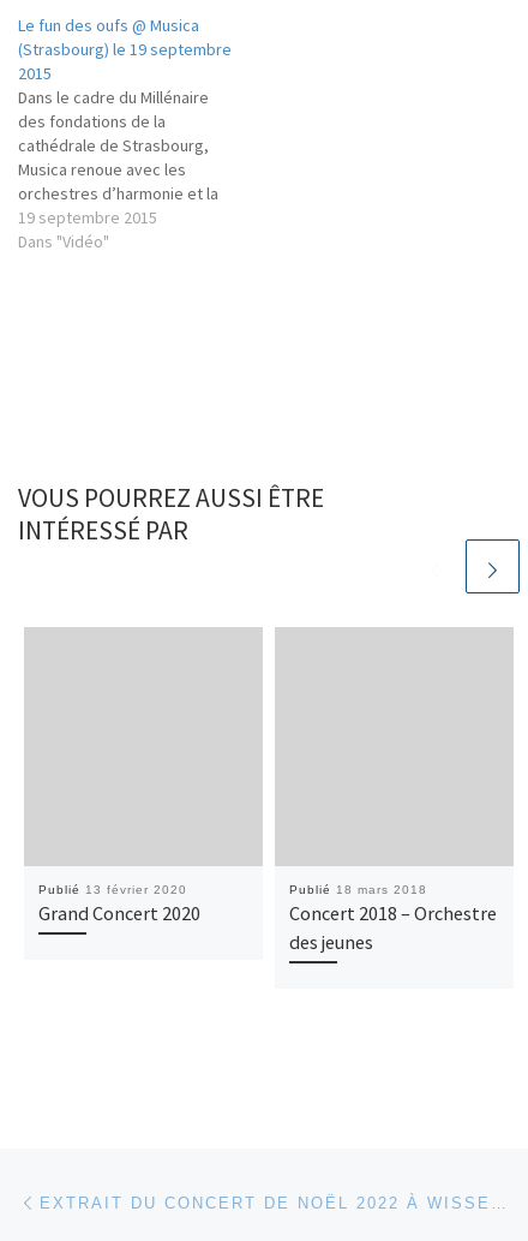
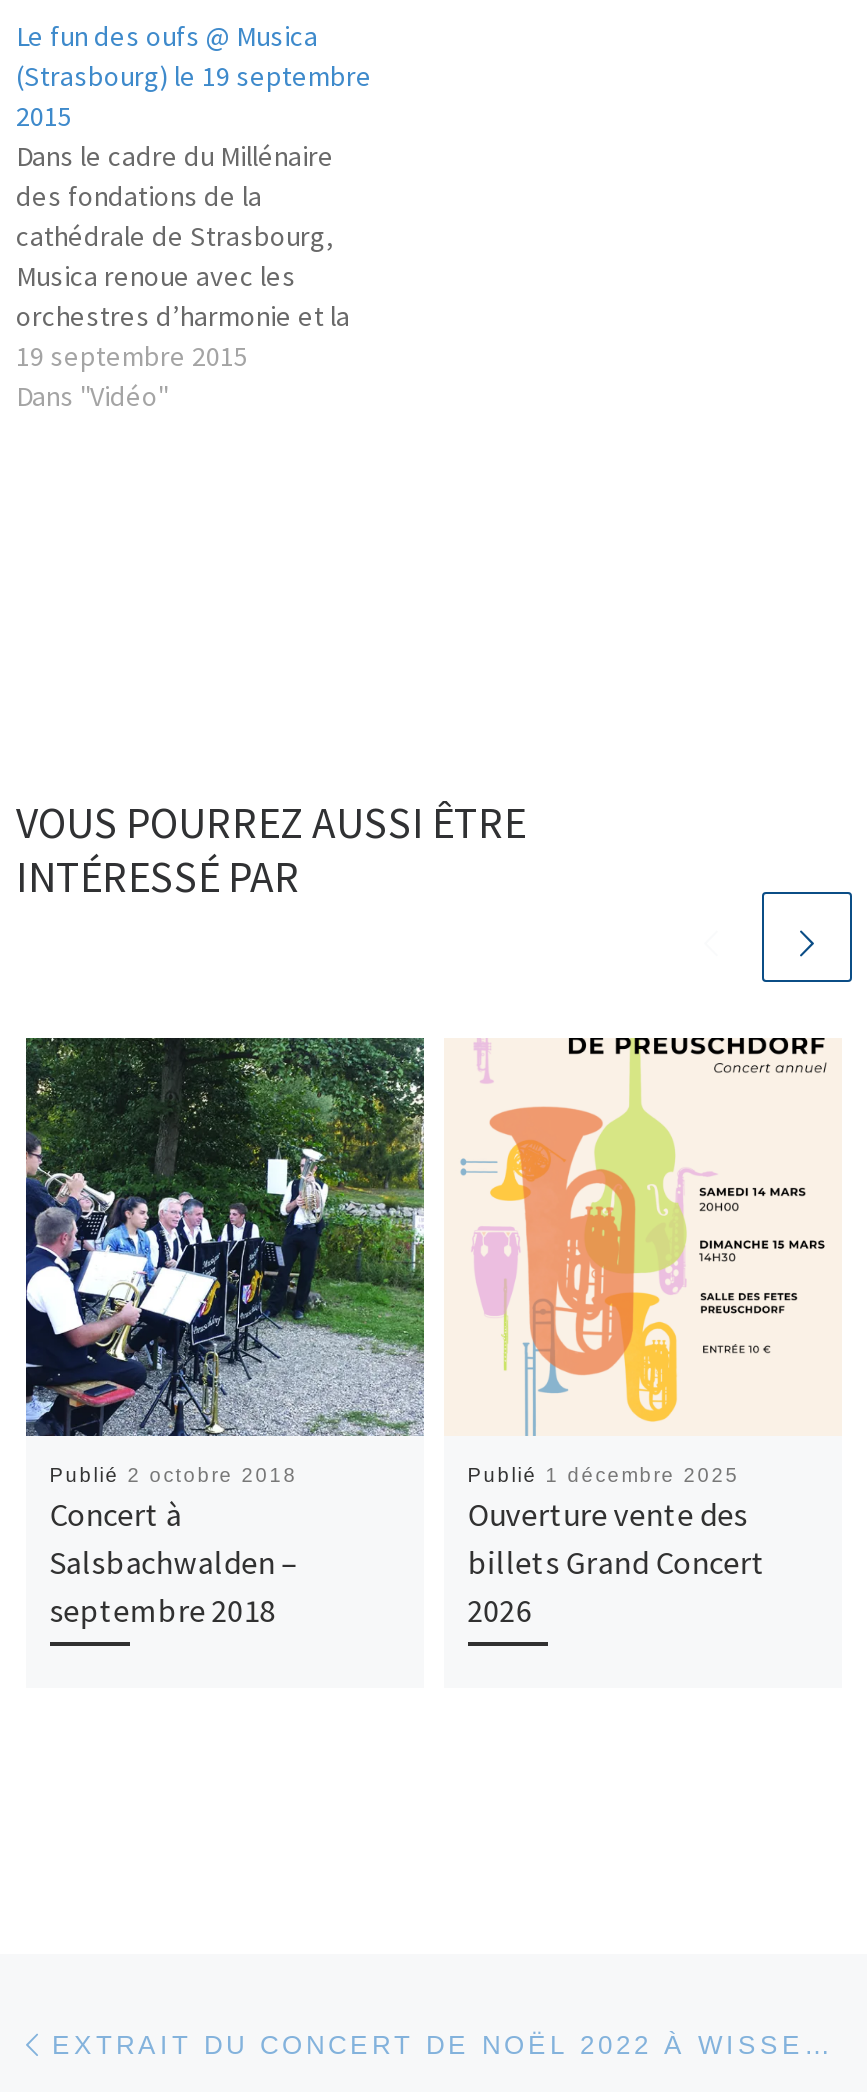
none -> [24,1036,426,1438] [image]
none -> [448,1036,838,1432] [image]
[38,883,200,925] Publié 13 février 2020 | Grand Concert 2020 -> [49,1464,297,1630] Publié 2 octobre 2018 | Concert à | Salsbachwalden – | septembre 2018
[289,883,496,954] Publié 18 mars 2018 | Concert 2018 – Orchestre | des jeunes -> [467,1464,765,1630] Publié 1 décembre 2025 | Ouverture vente des | billets Grand Concert | 2026

